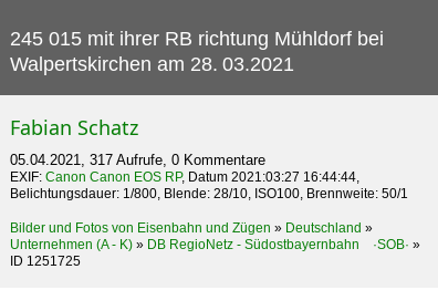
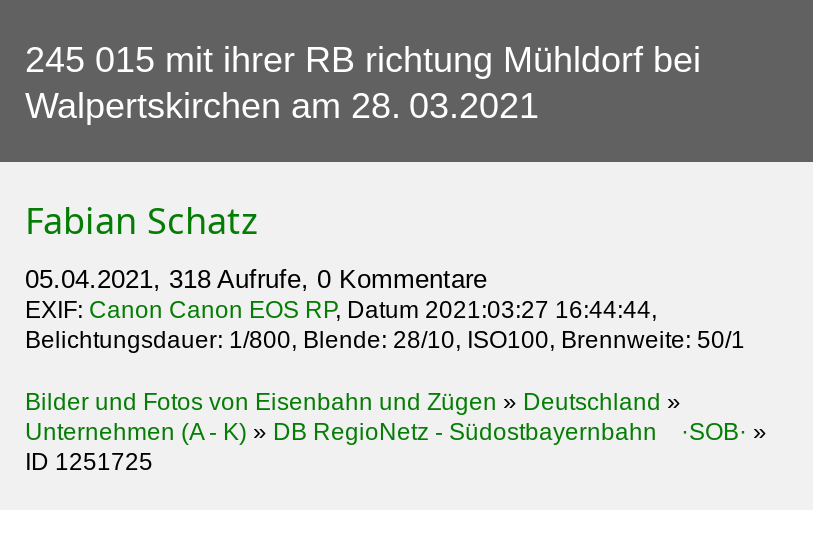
[10,152,265,168] 05.04.2021, 317 Aufrufe, 0 Kommentare -> [25,265,487,295] 05.04.2021, 318 Aufrufe, 0 Kommentare

